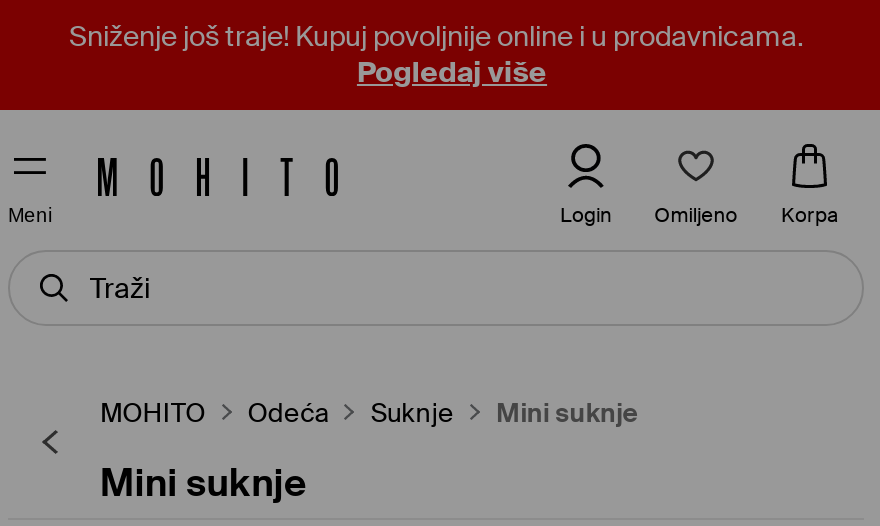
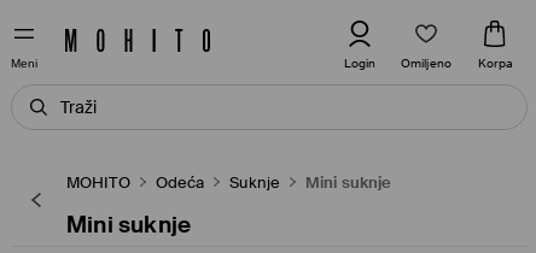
[69,18,803,90] Sniženje još traje! Kupuj povoljnije online i u prodavnicama. | Pogledaj više -> none

